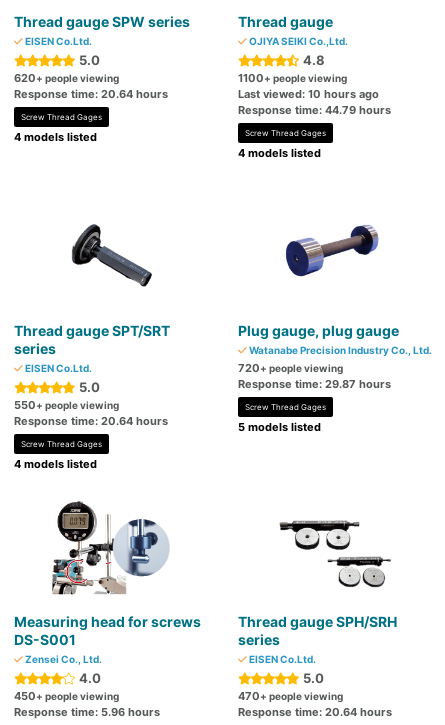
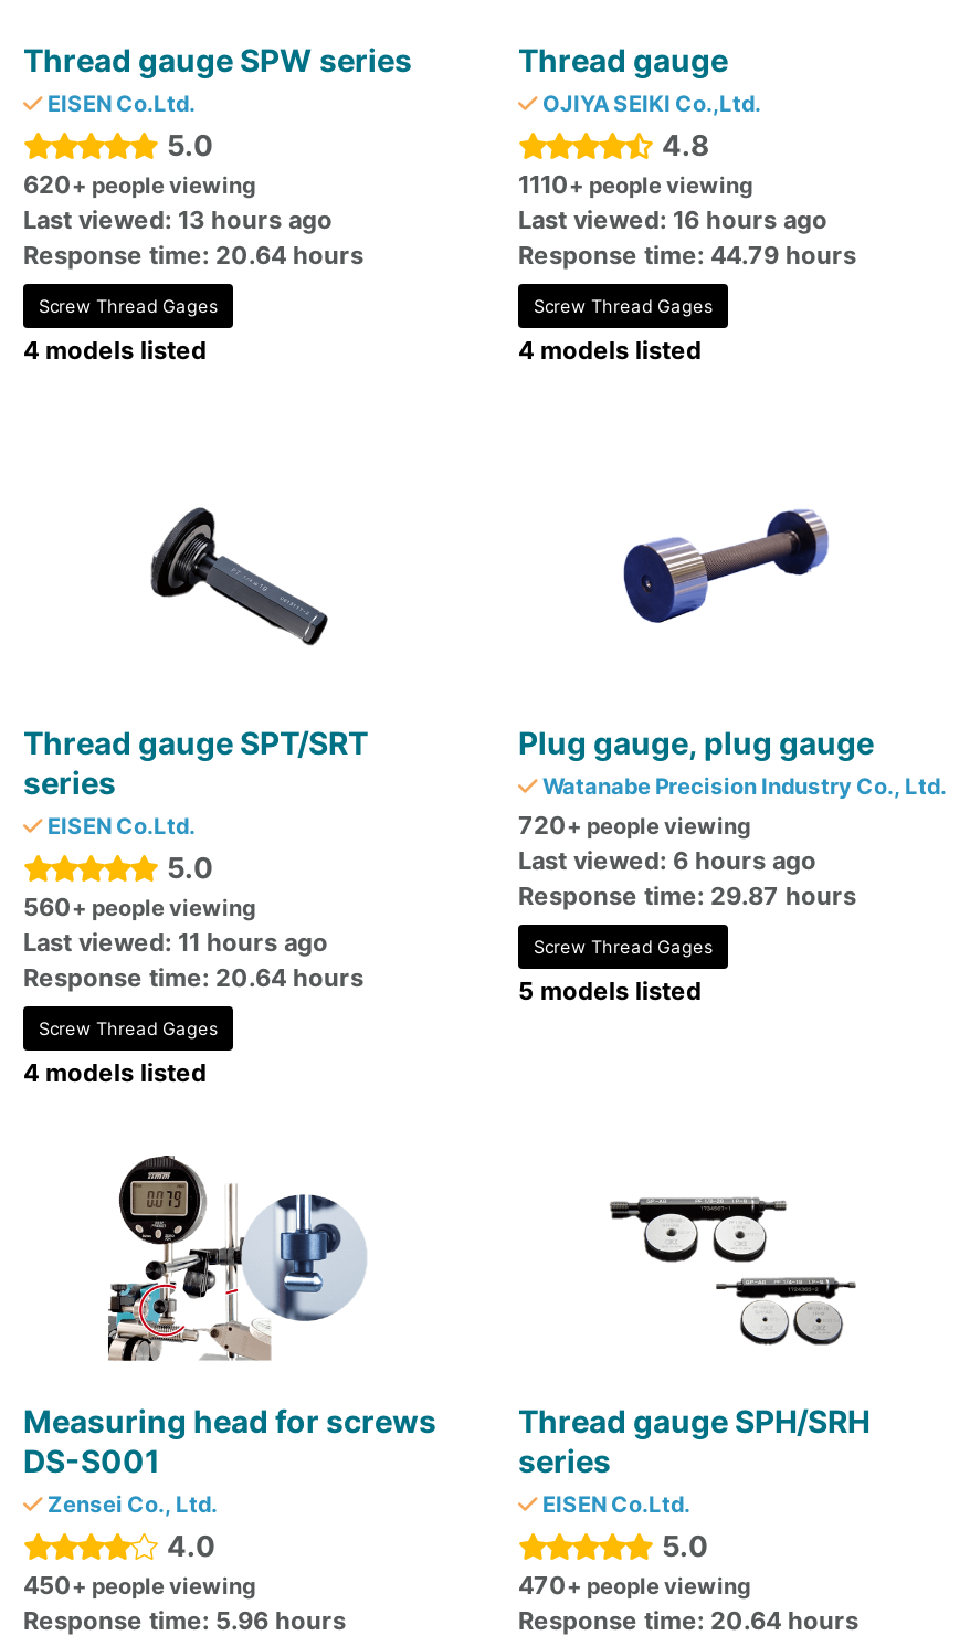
[238,71,347,85] 1100+ people viewing -> [518,169,752,200] 1110+ people viewing
none -> [23,204,333,235] Last viewed: 13 hours ago
[238,87,379,101] Last viewed: 10 hours ago -> [518,204,827,235] Last viewed: 16 hours ago
none -> [518,845,816,876] Last viewed: 6 hours ago
[14,398,119,412] 550+ people viewing -> [23,891,328,958] 560+ people viewing | Last viewed: 11 hours ago

